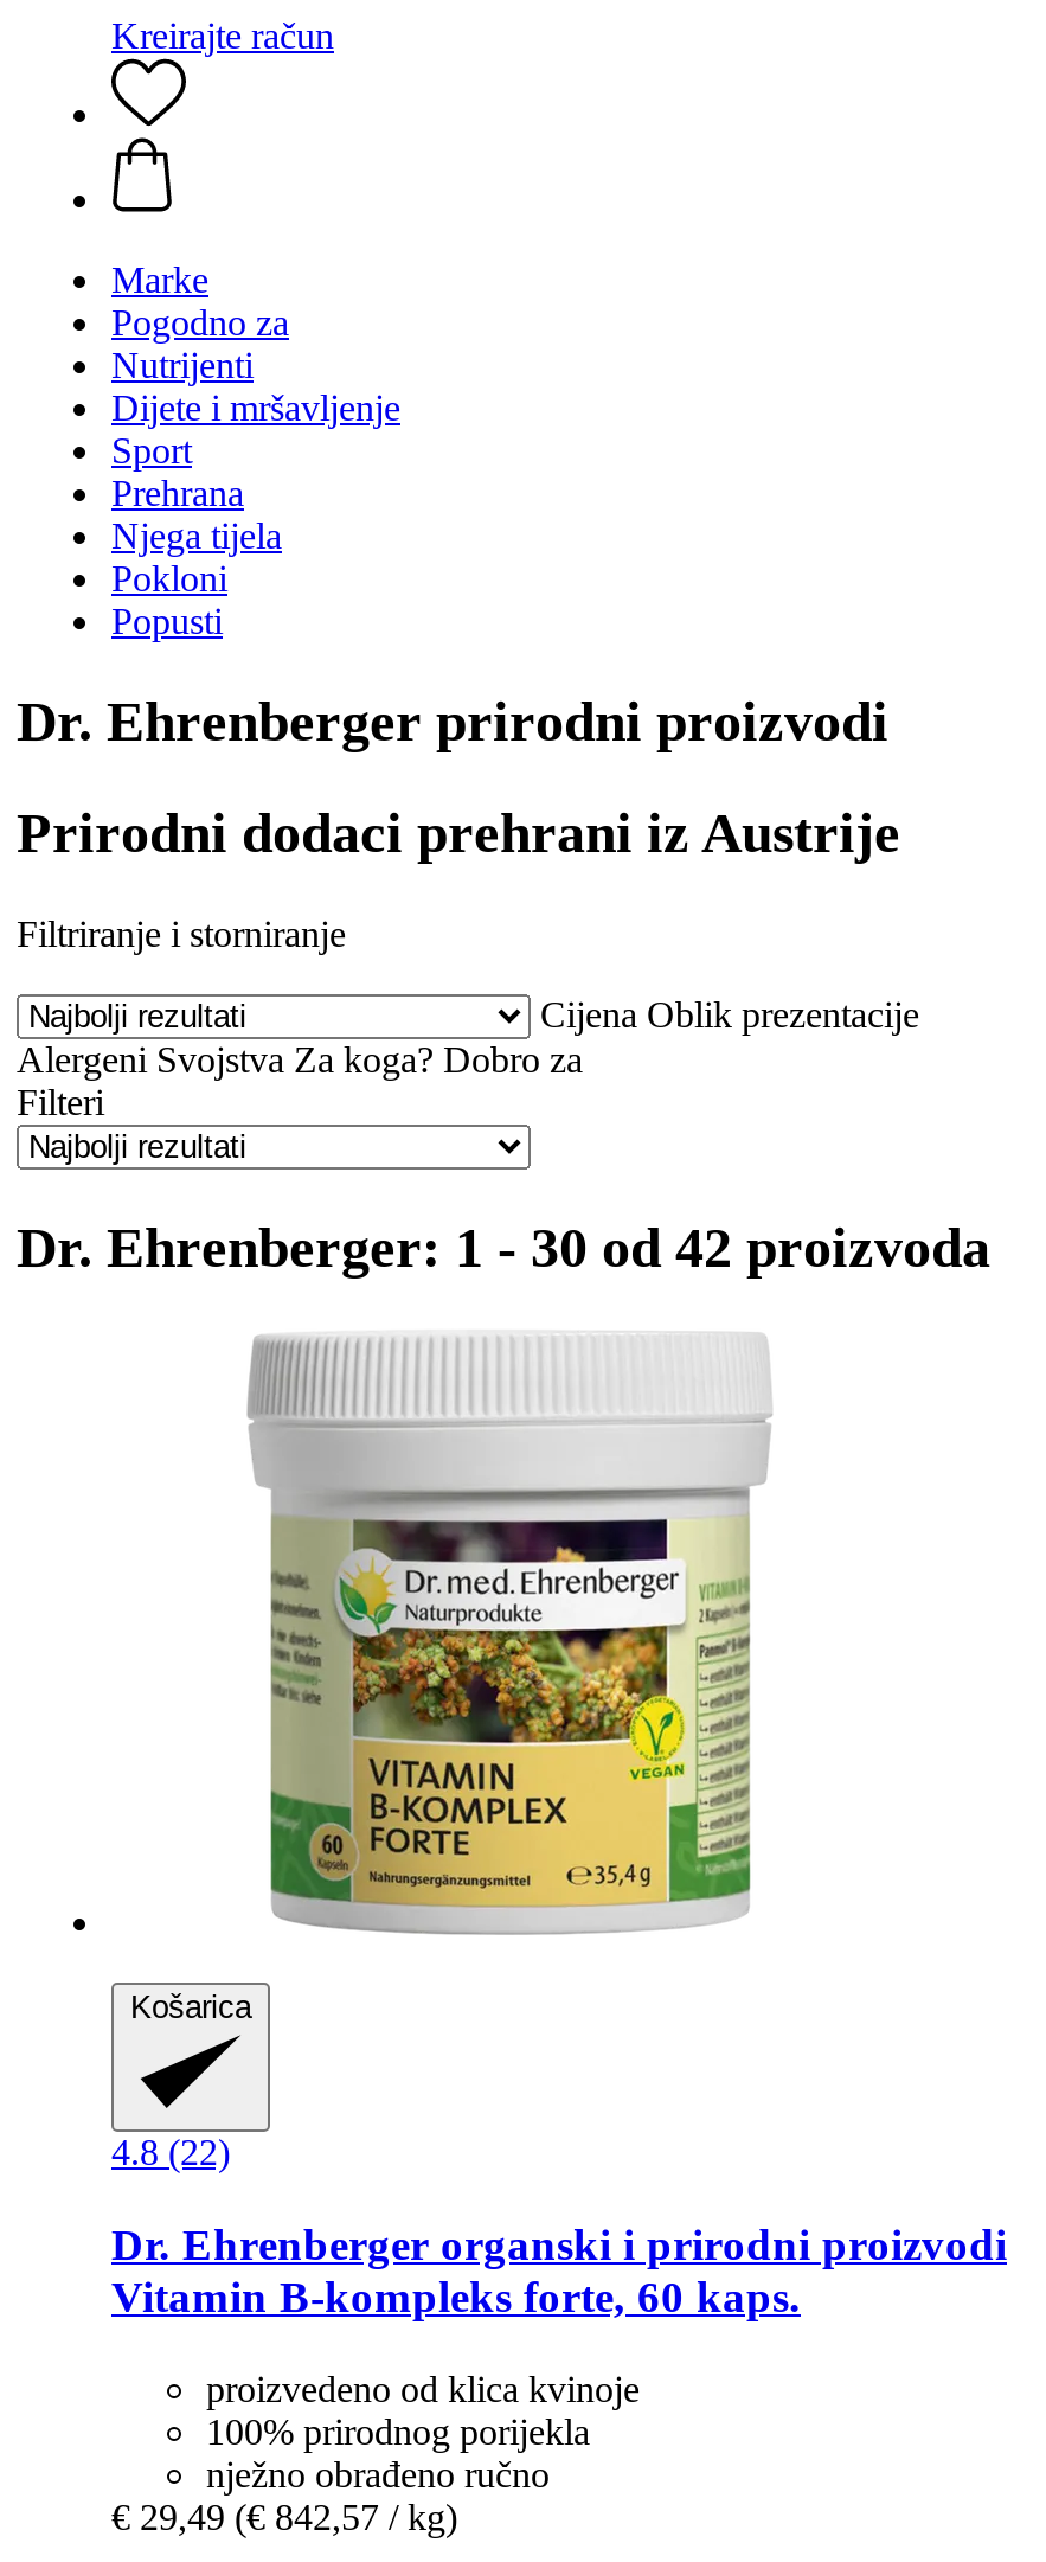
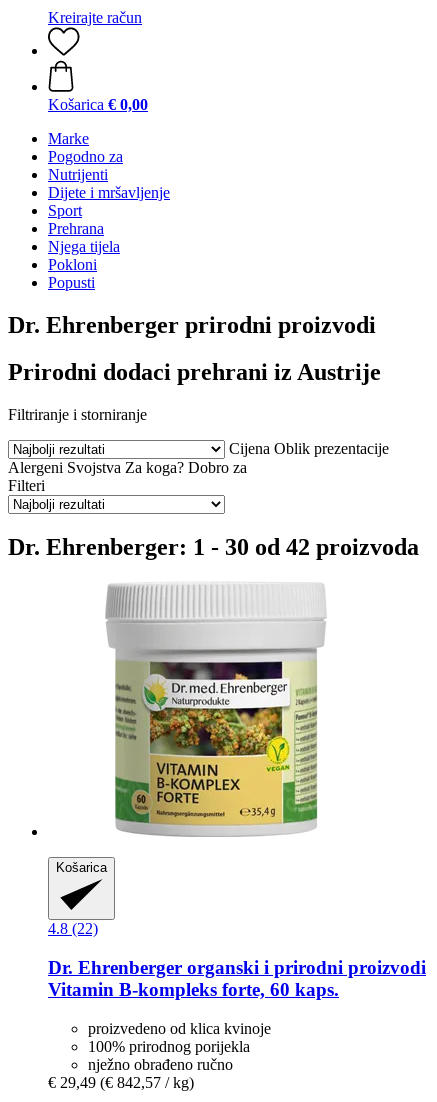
none -> [48,96,148,113] Košarica € 0,00

